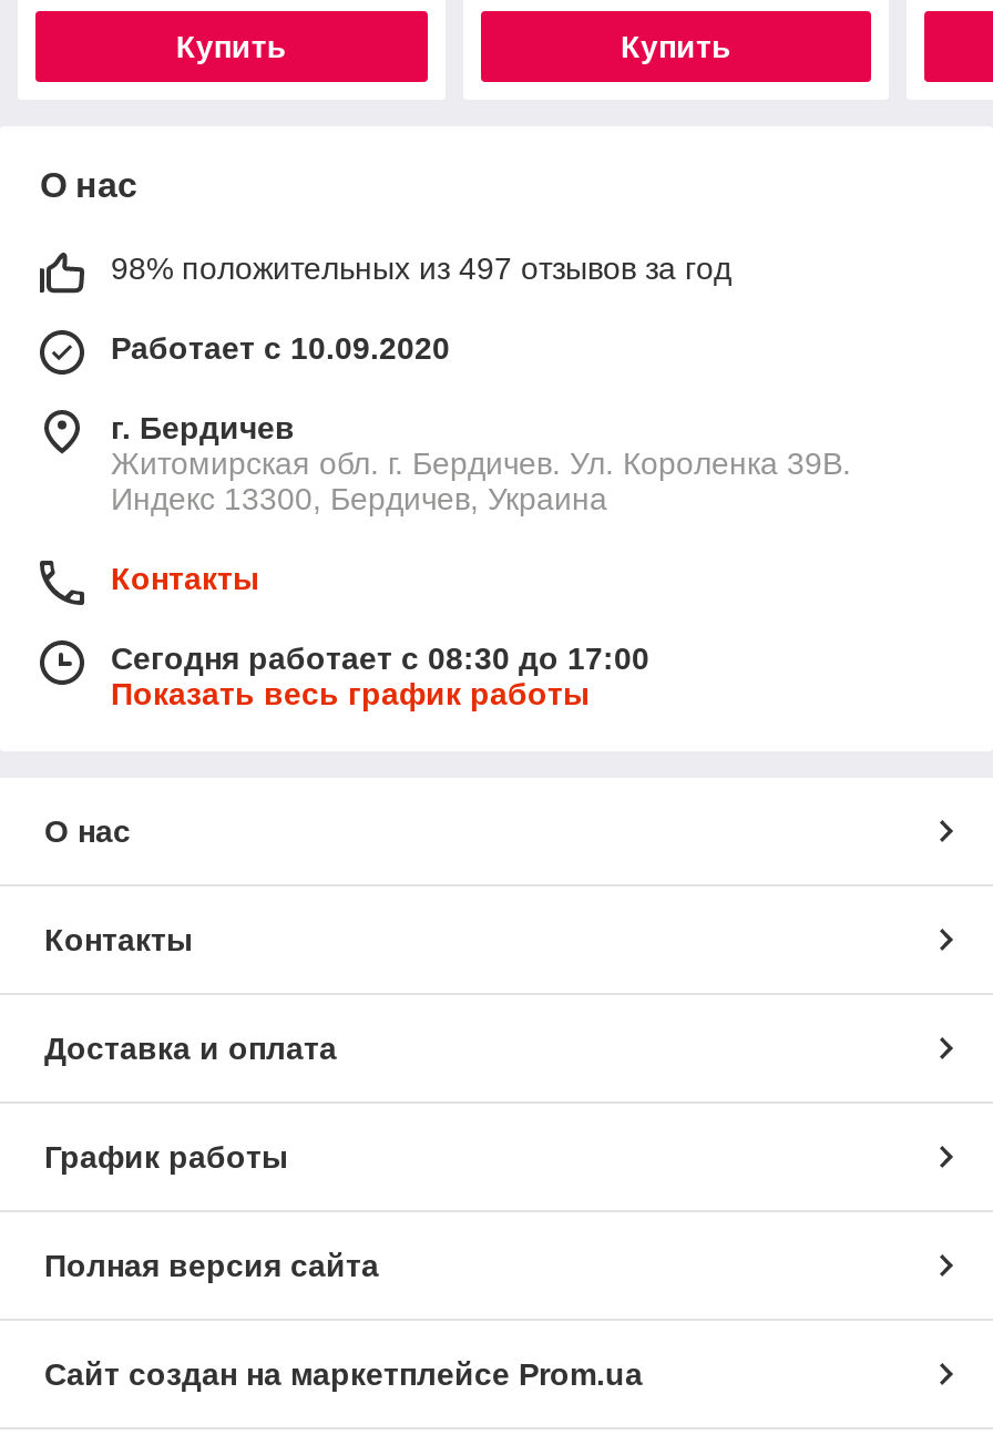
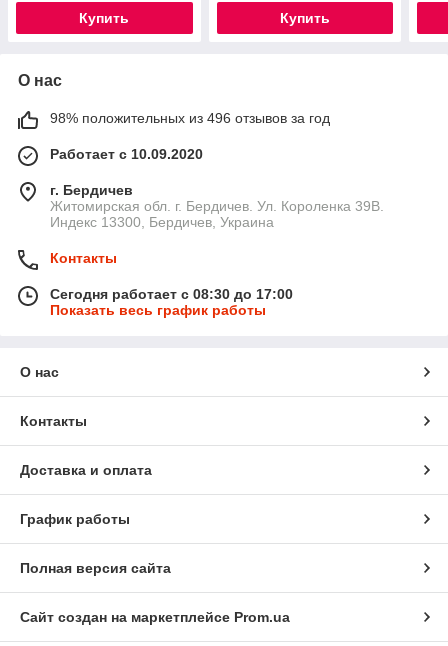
[111,250,731,285] 98% положительных из 497 отзывов за год -> [50,110,330,126] 98% положительных из 496 отзывов за год

